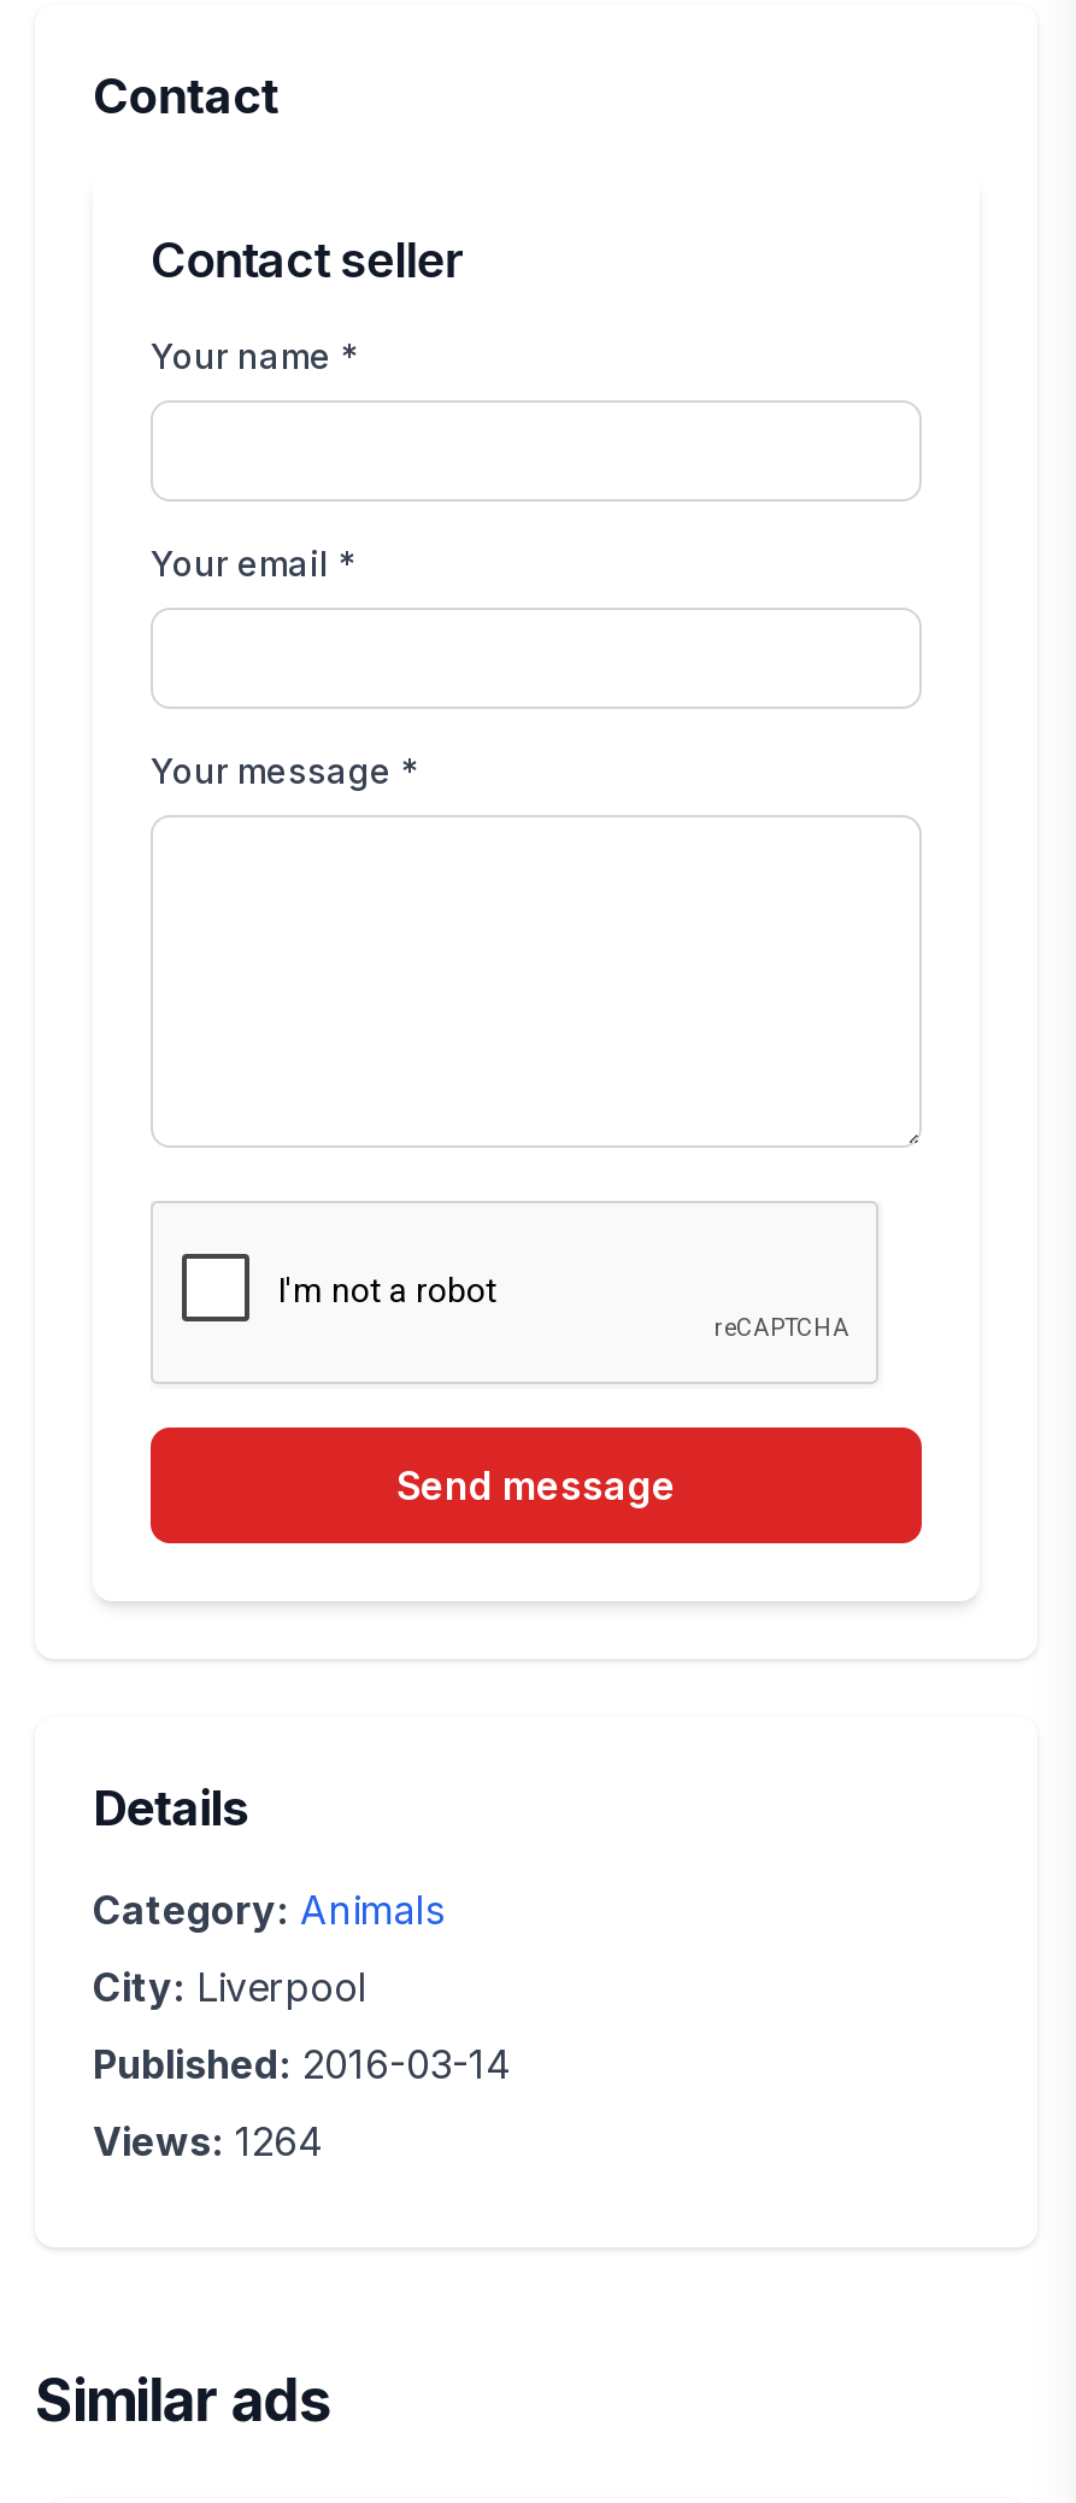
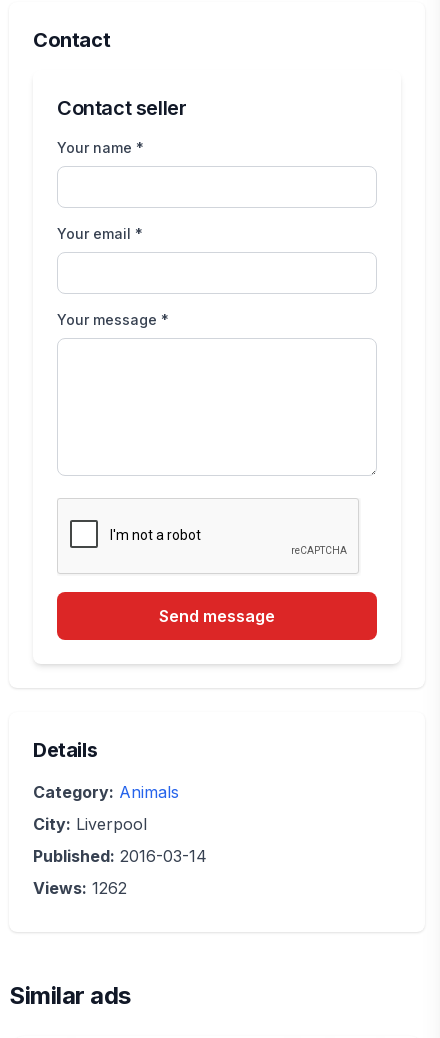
[93,2118,324,2166] Views: 1264 -> [33,878,127,898] Views: 1262

